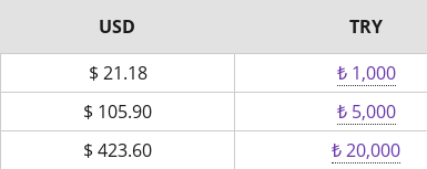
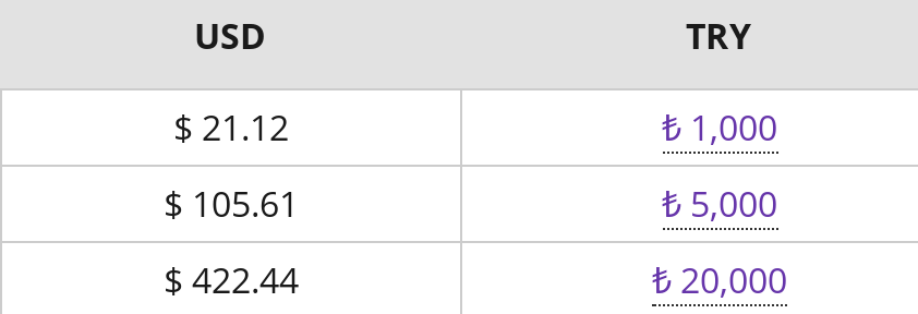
[88,60,147,85] $21.18 -> [173,103,289,151] $21.12
[83,99,152,123] $105.90 -> [164,179,299,227] $105.61
[83,138,152,162] $423.60 -> [164,256,299,304] $422.44

